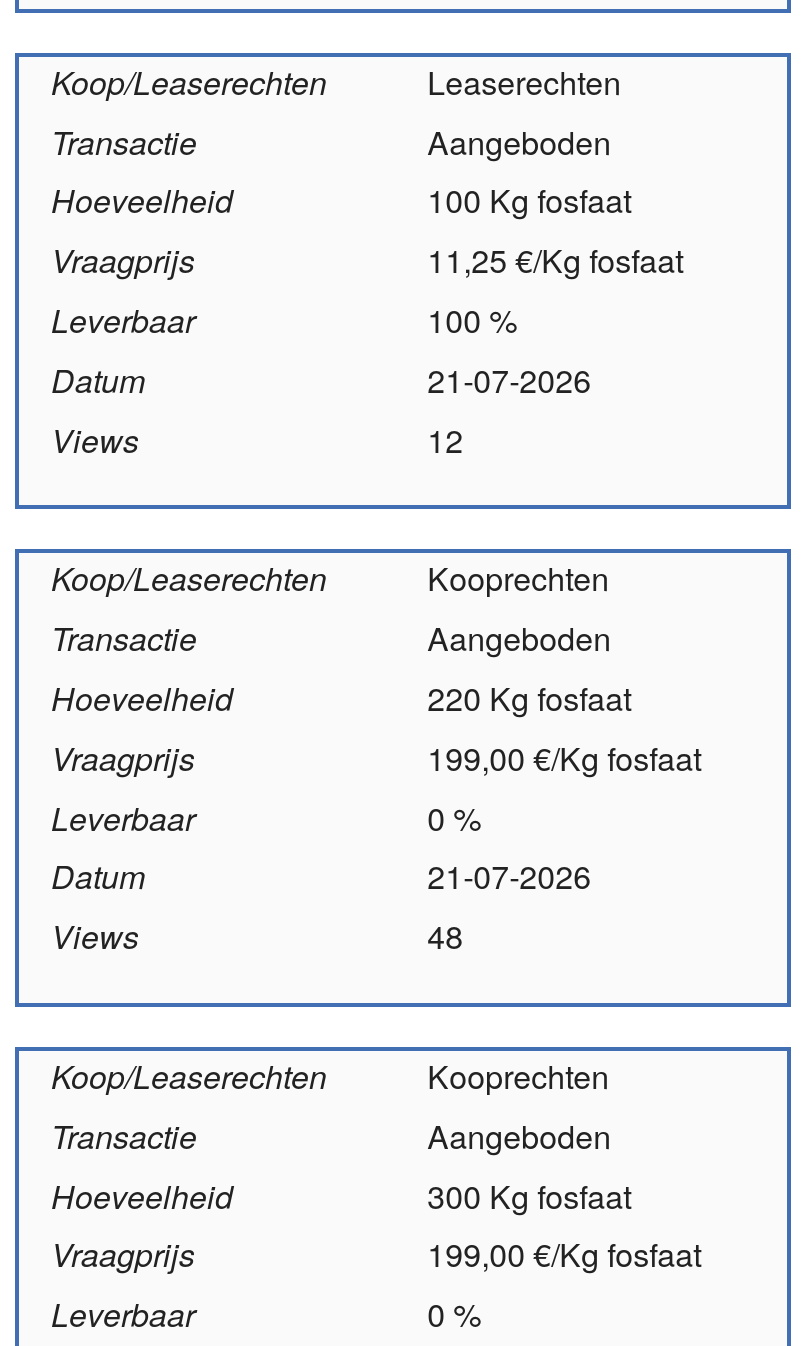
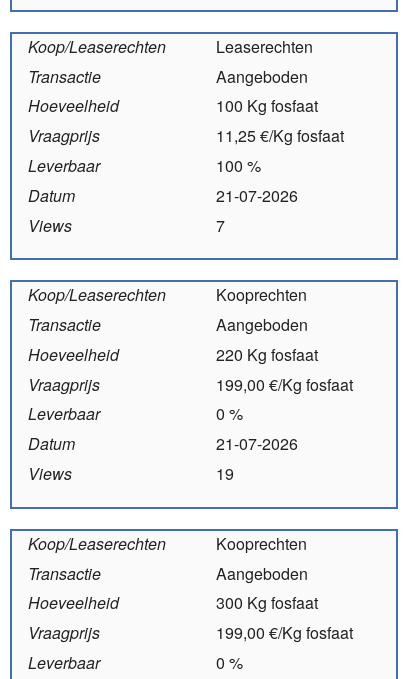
[427,416,463,462] 12 -> [216,213,225,236] 7
[427,913,463,959] 48 -> [216,462,234,485] 19

